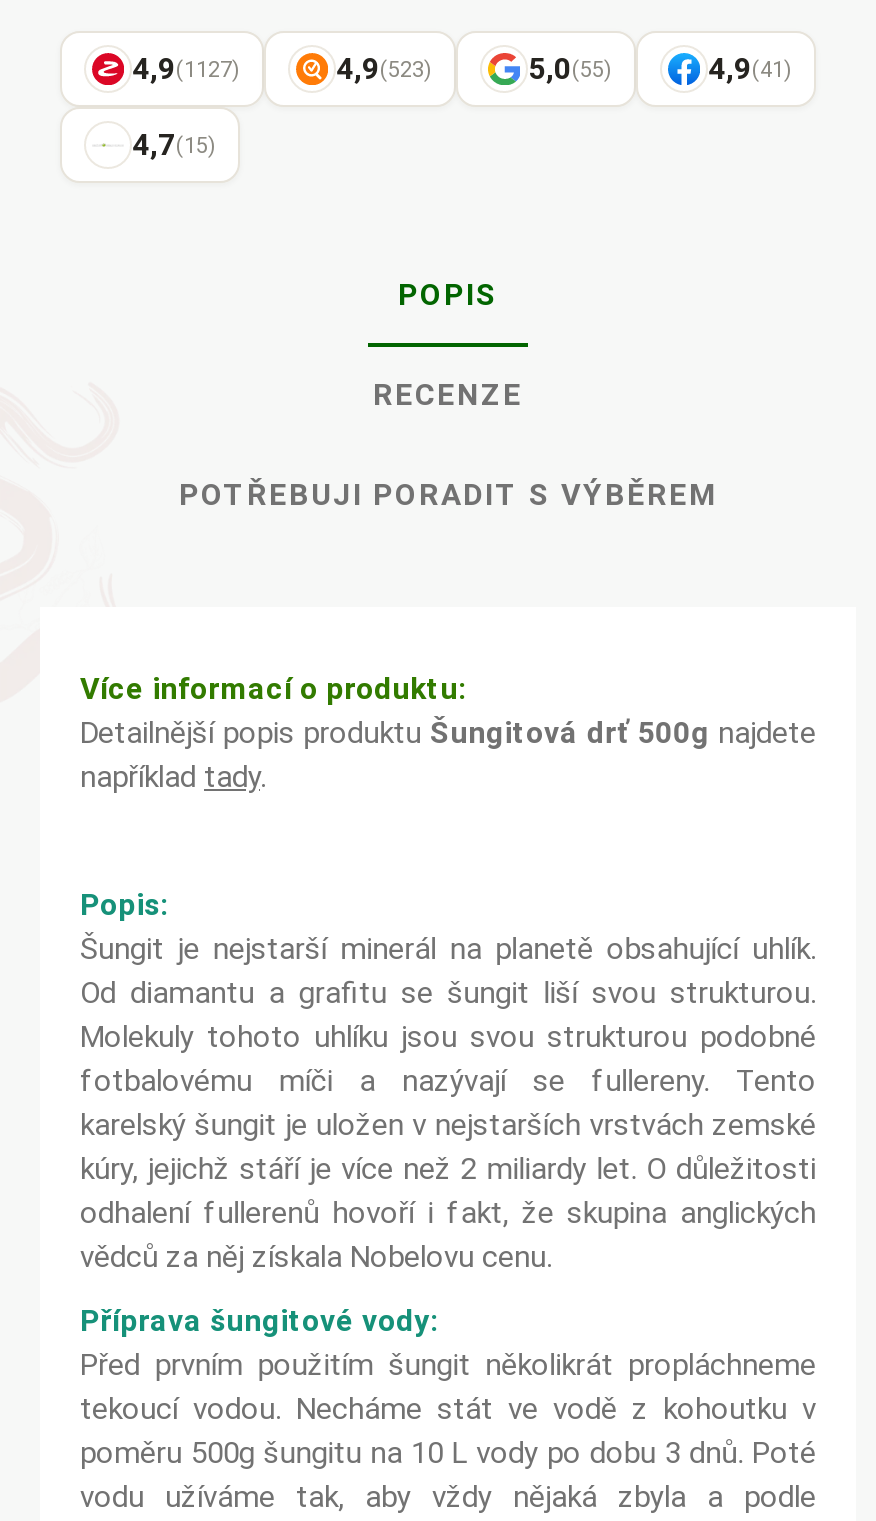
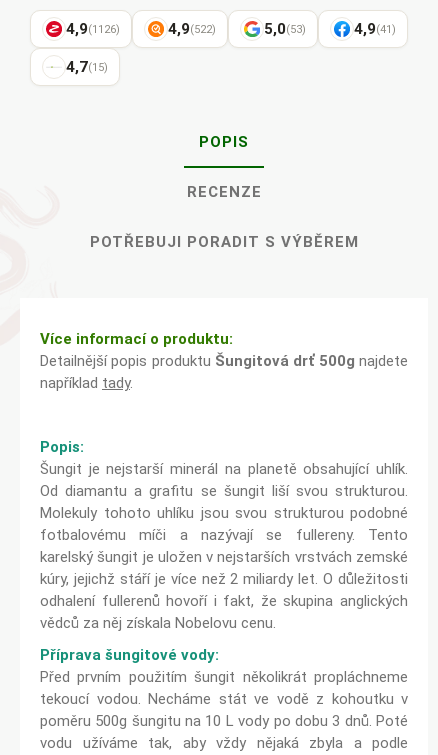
[132,50,240,86] 4,9(1127) -> [66,19,120,37] 4,9(1126)
[336,50,432,86] 4,9(523) -> [168,19,216,37] 4,9(522)
[528,50,612,86] 5,0(55) -> [264,19,306,37] 5,0(53)

